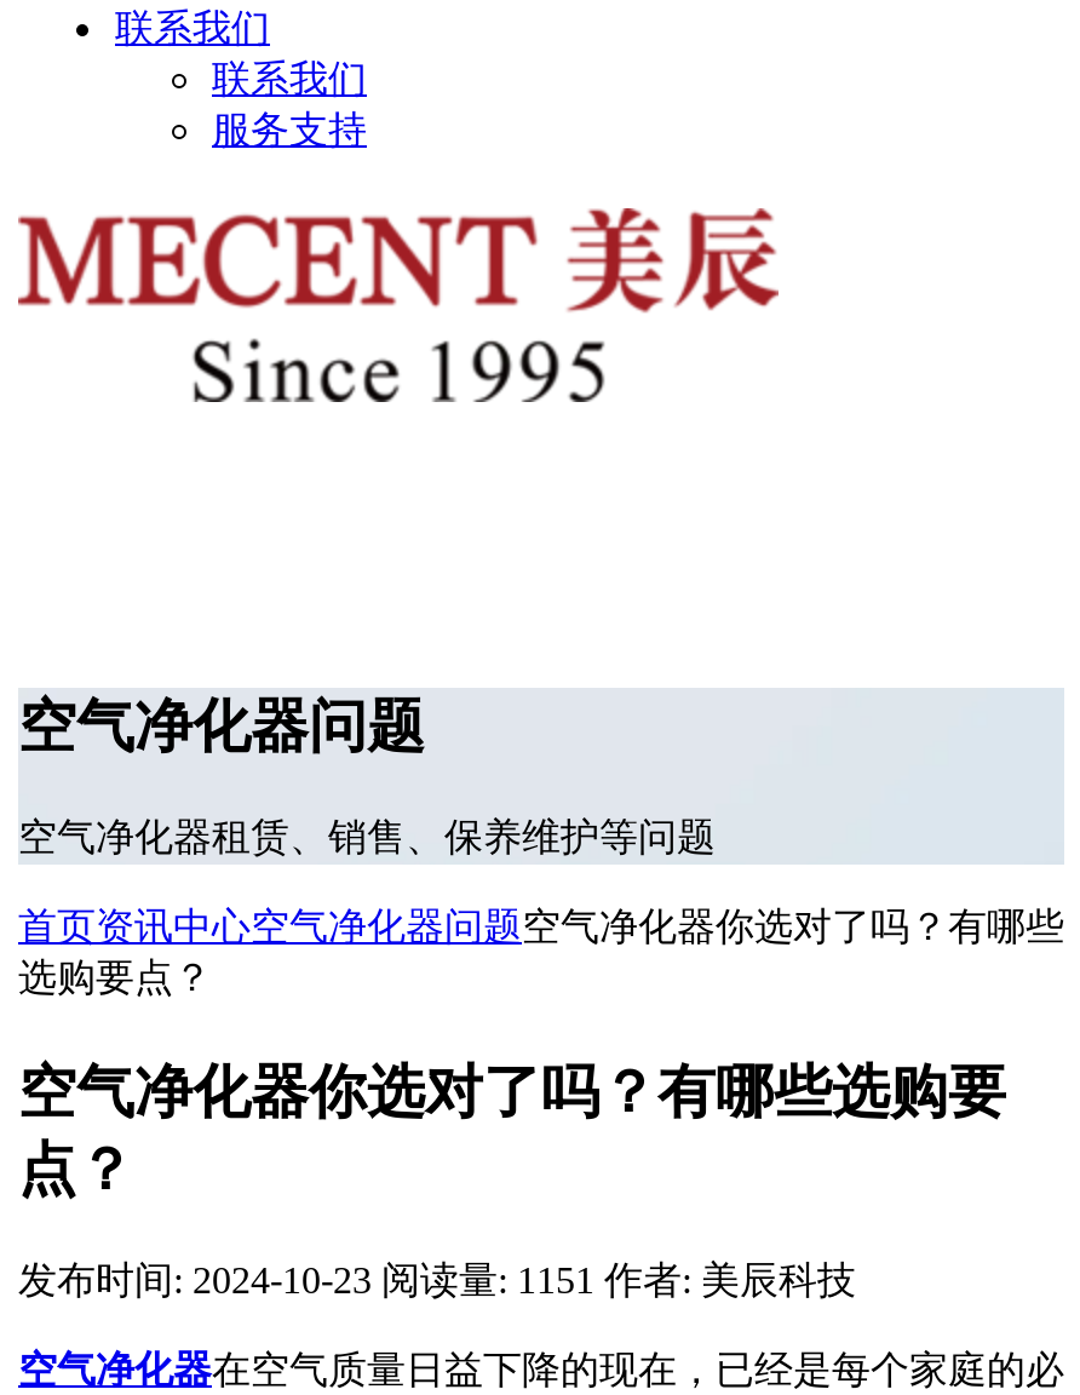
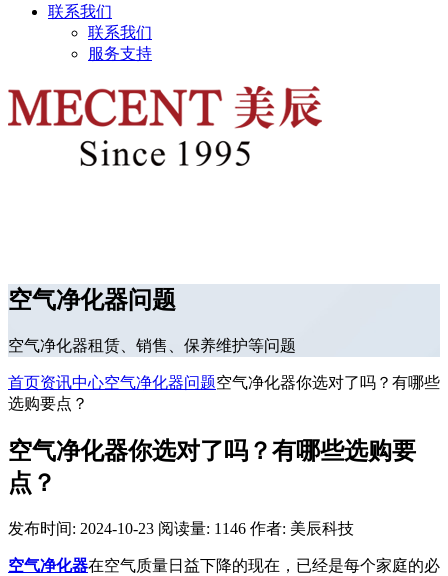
[18,1258,856,1300] 发布时间: 2024-10-23阅读量: 1151作者: 美辰科技 -> [8,520,354,537] 发布时间: 2024-10-23阅读量: 1146作者: 美辰科技

